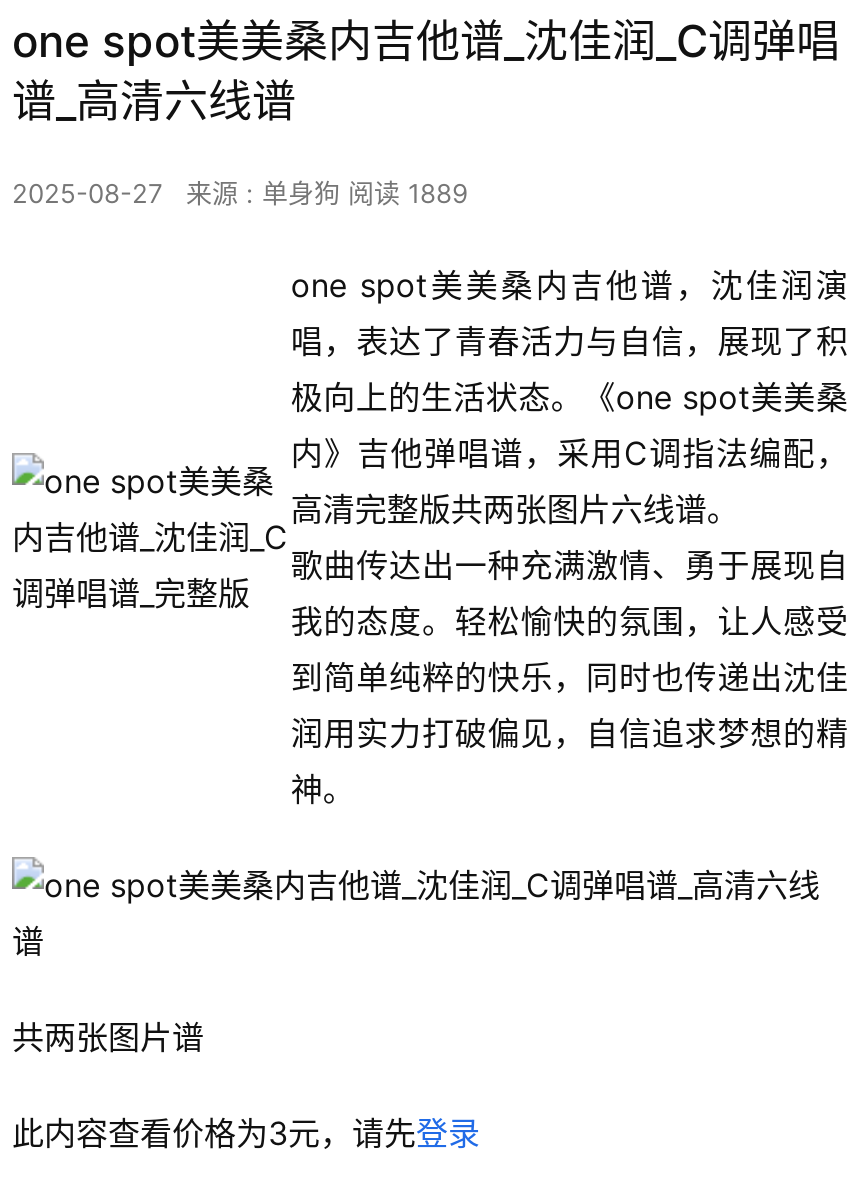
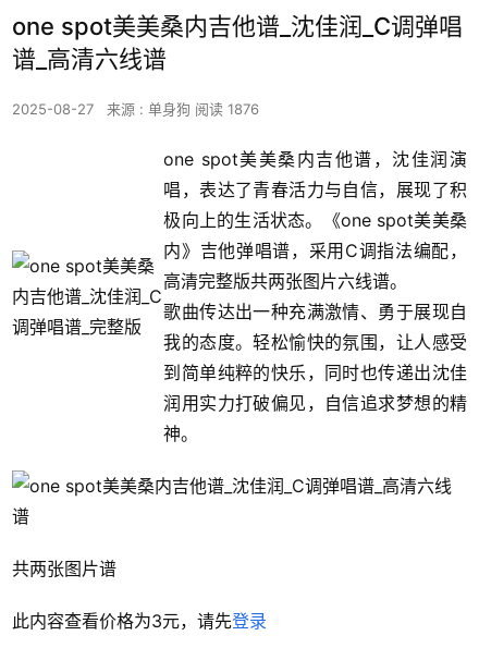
[12,177,468,209] 2025-08-27 来源 : 单身狗阅读 1889 -> [12,100,259,118] 2025-08-27 来源 : 单身狗阅读 1876

